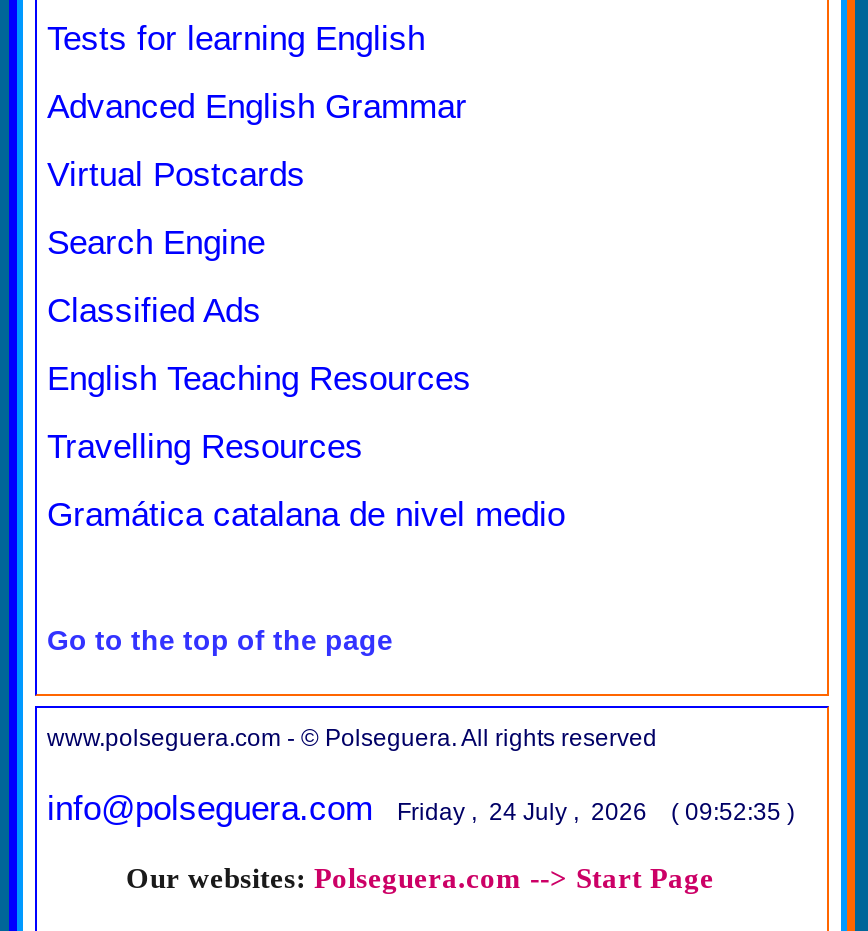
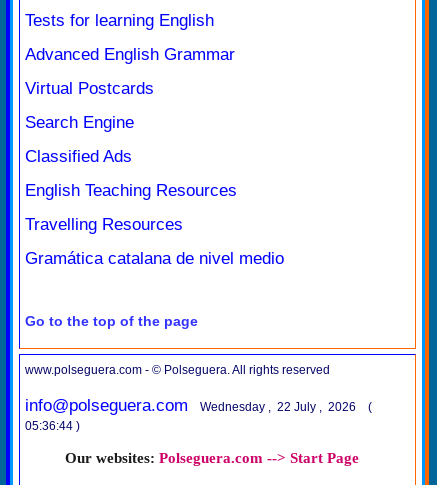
[397,798,795,826] Friday , 24 July , 2026 ( 09:52:35 ) -> [25,400,372,433] Wednesday , 22 July , 2026 ( | 05:36:44 )

